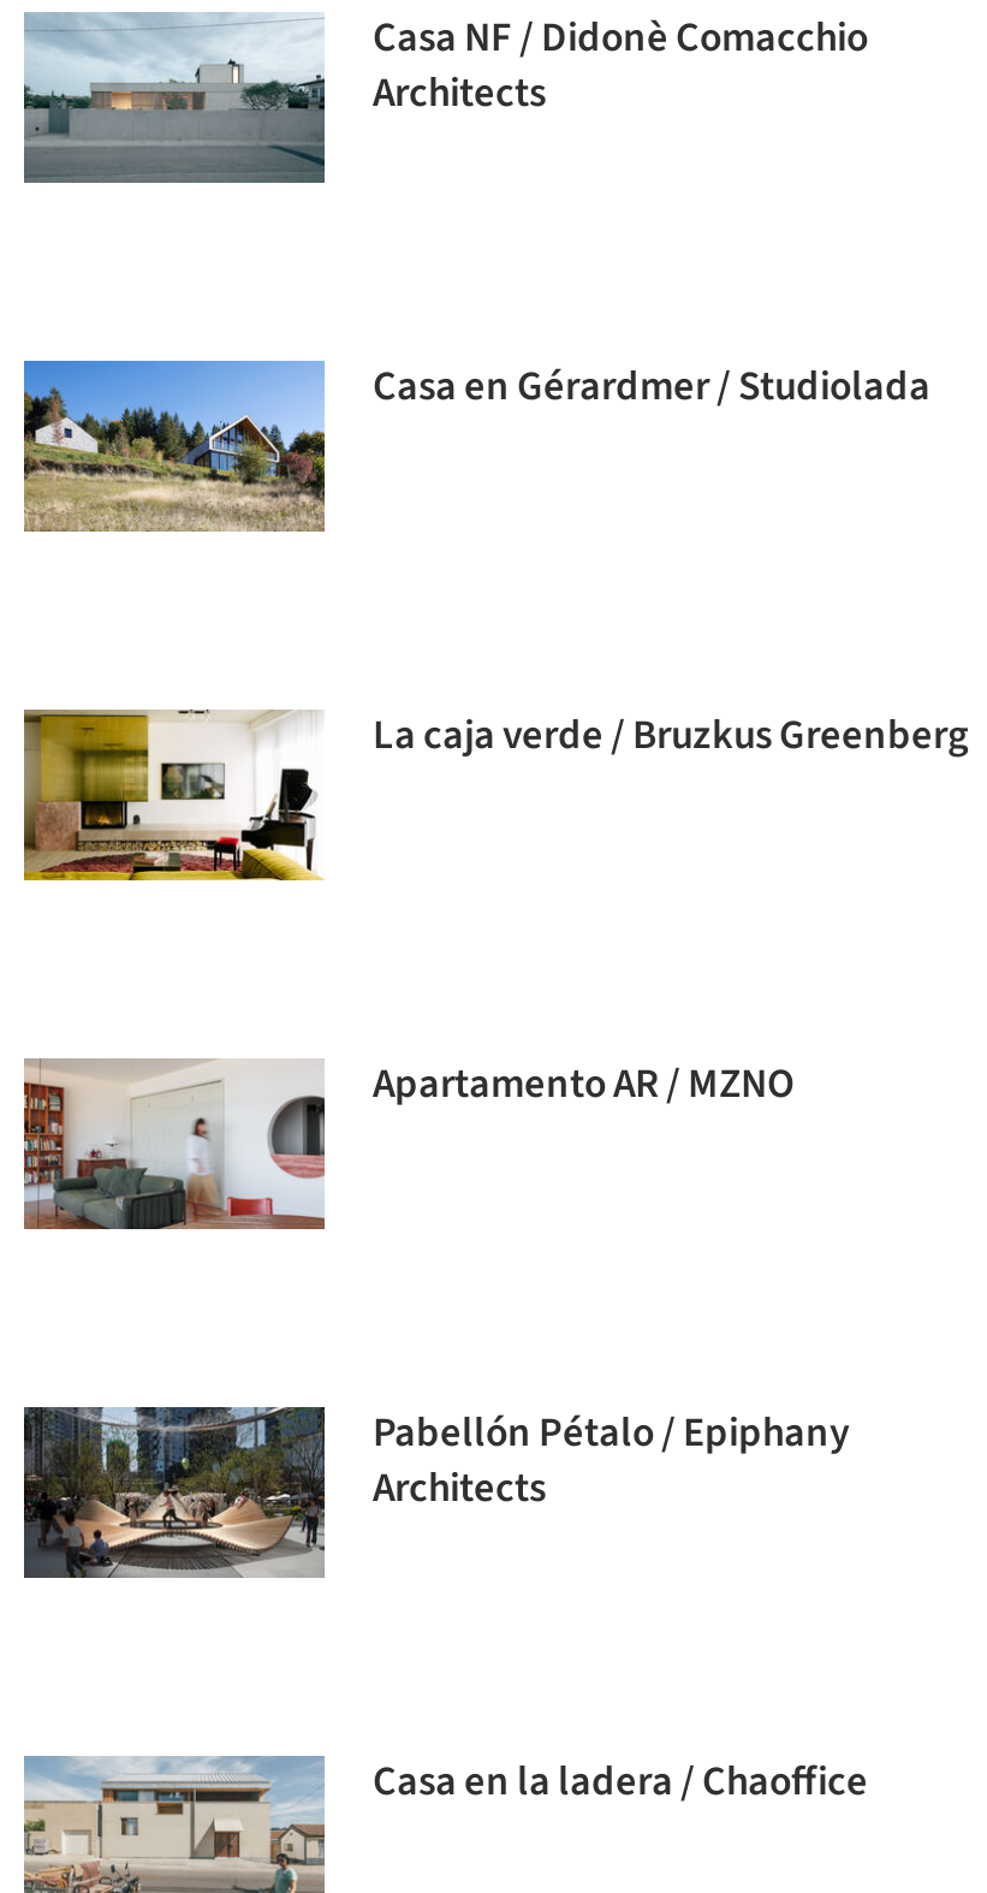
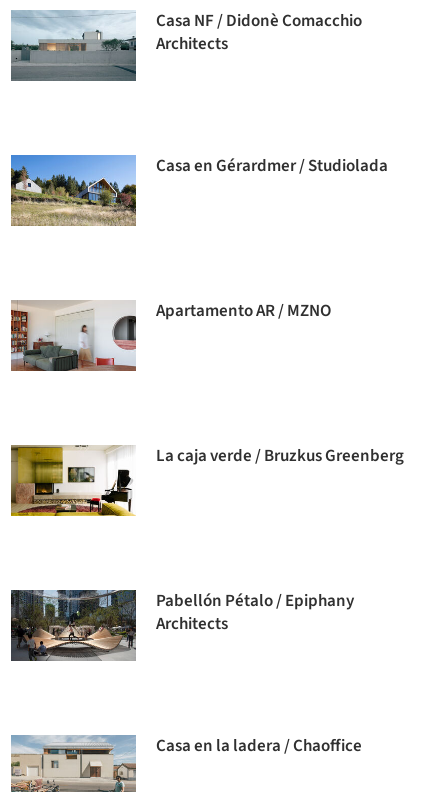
moved [22,707,969,883] -> [10,444,404,517]: [image] | La caja verde / Bruzkus Greenberg
moved [19,1056,793,1232] -> [9,299,331,372]: [image] | Apartamento AR / MZNO

